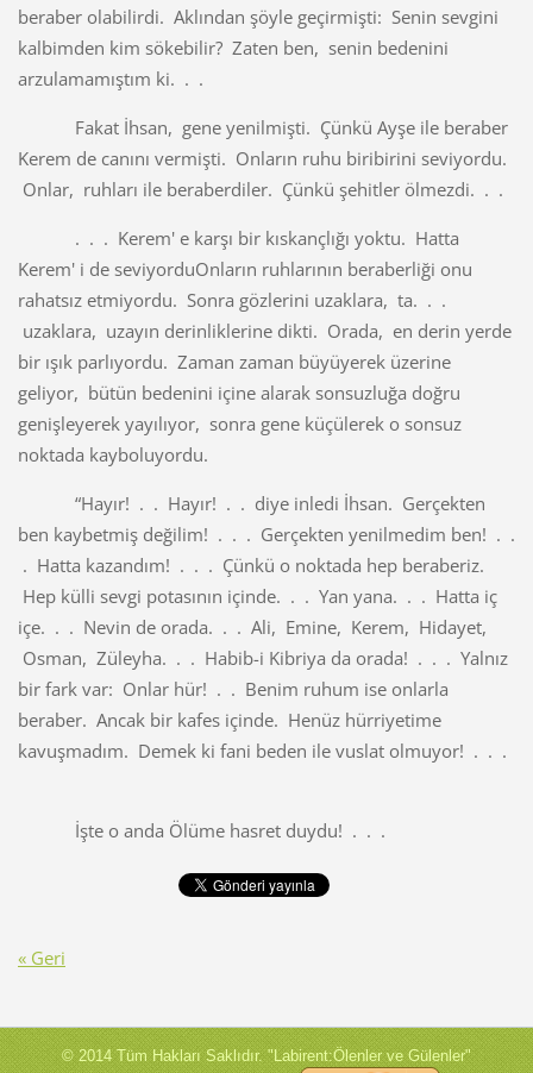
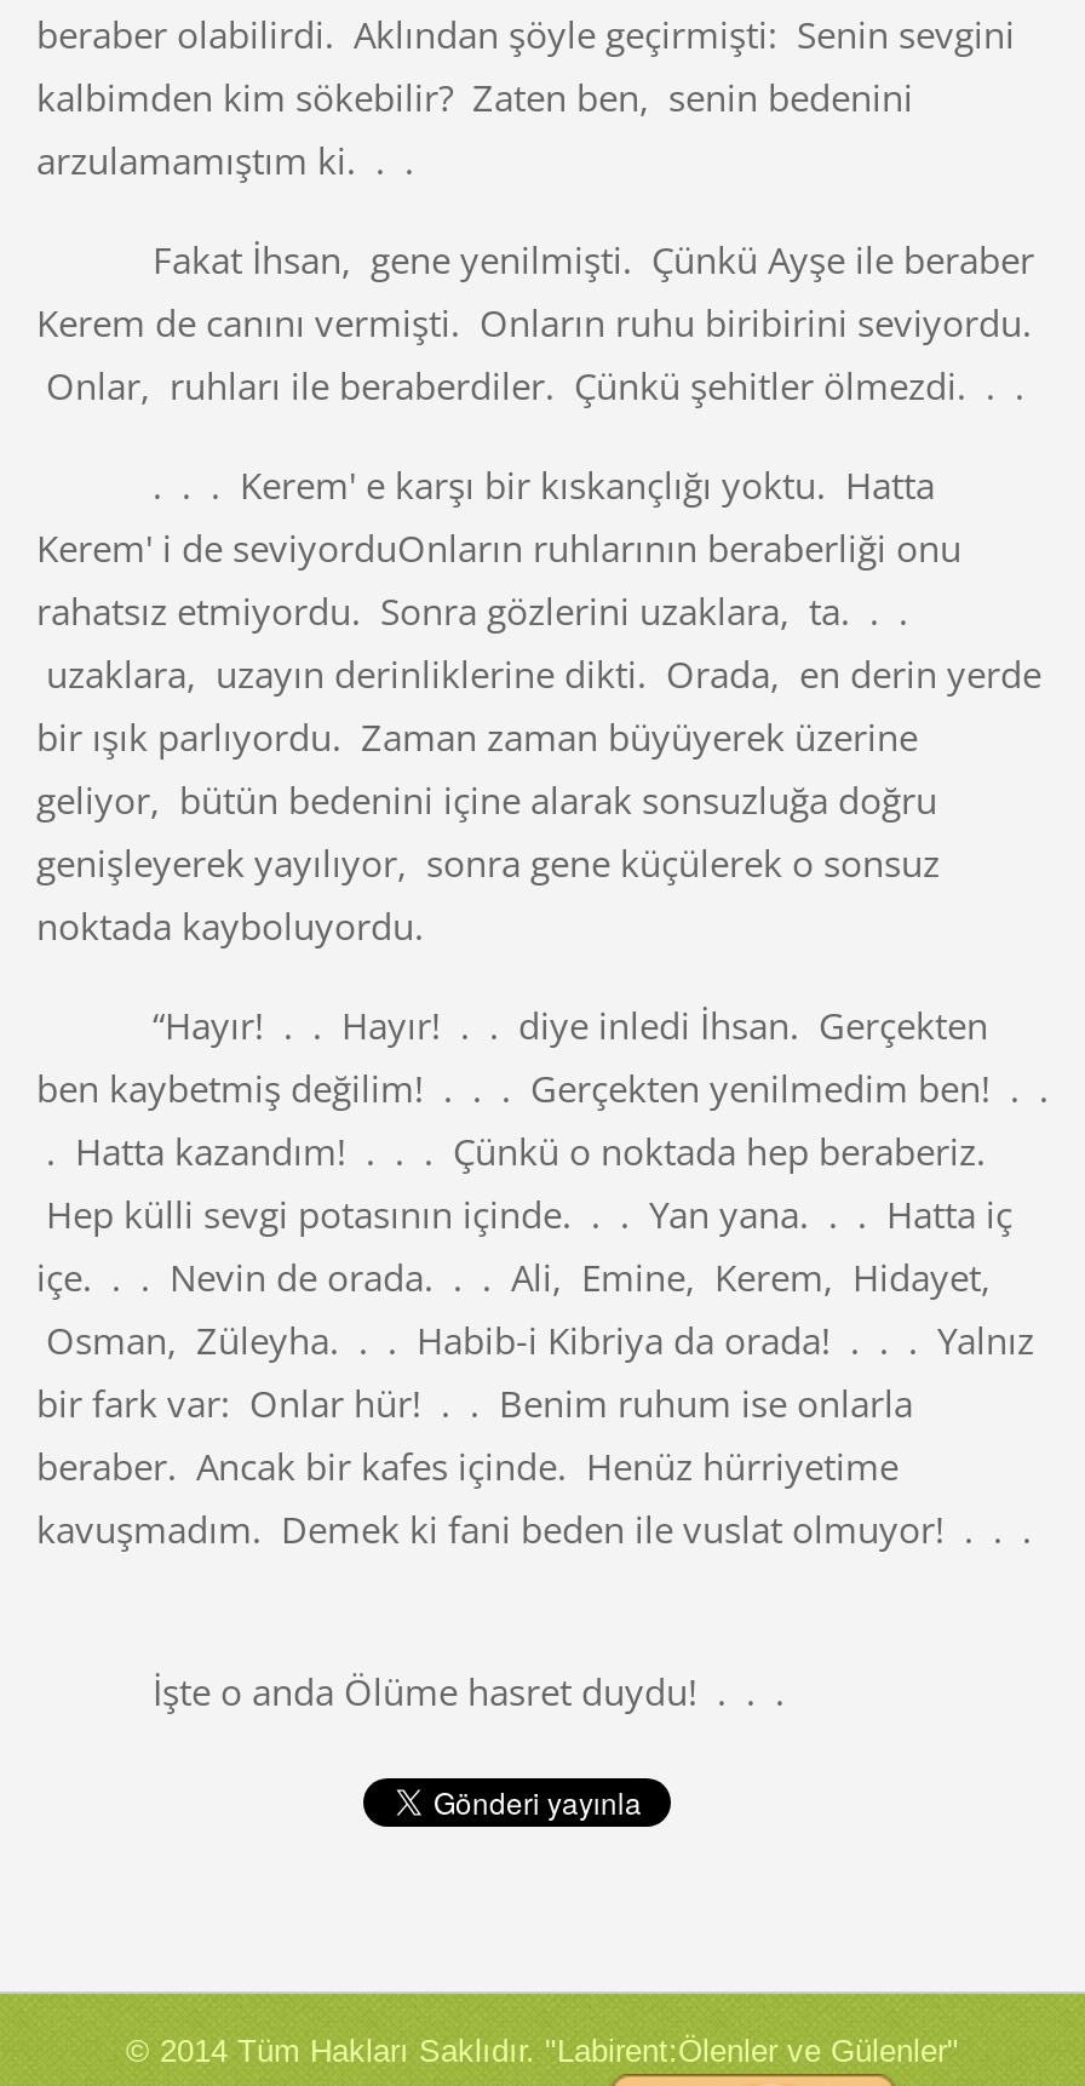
[18,945,65,969] « Geri -> none

